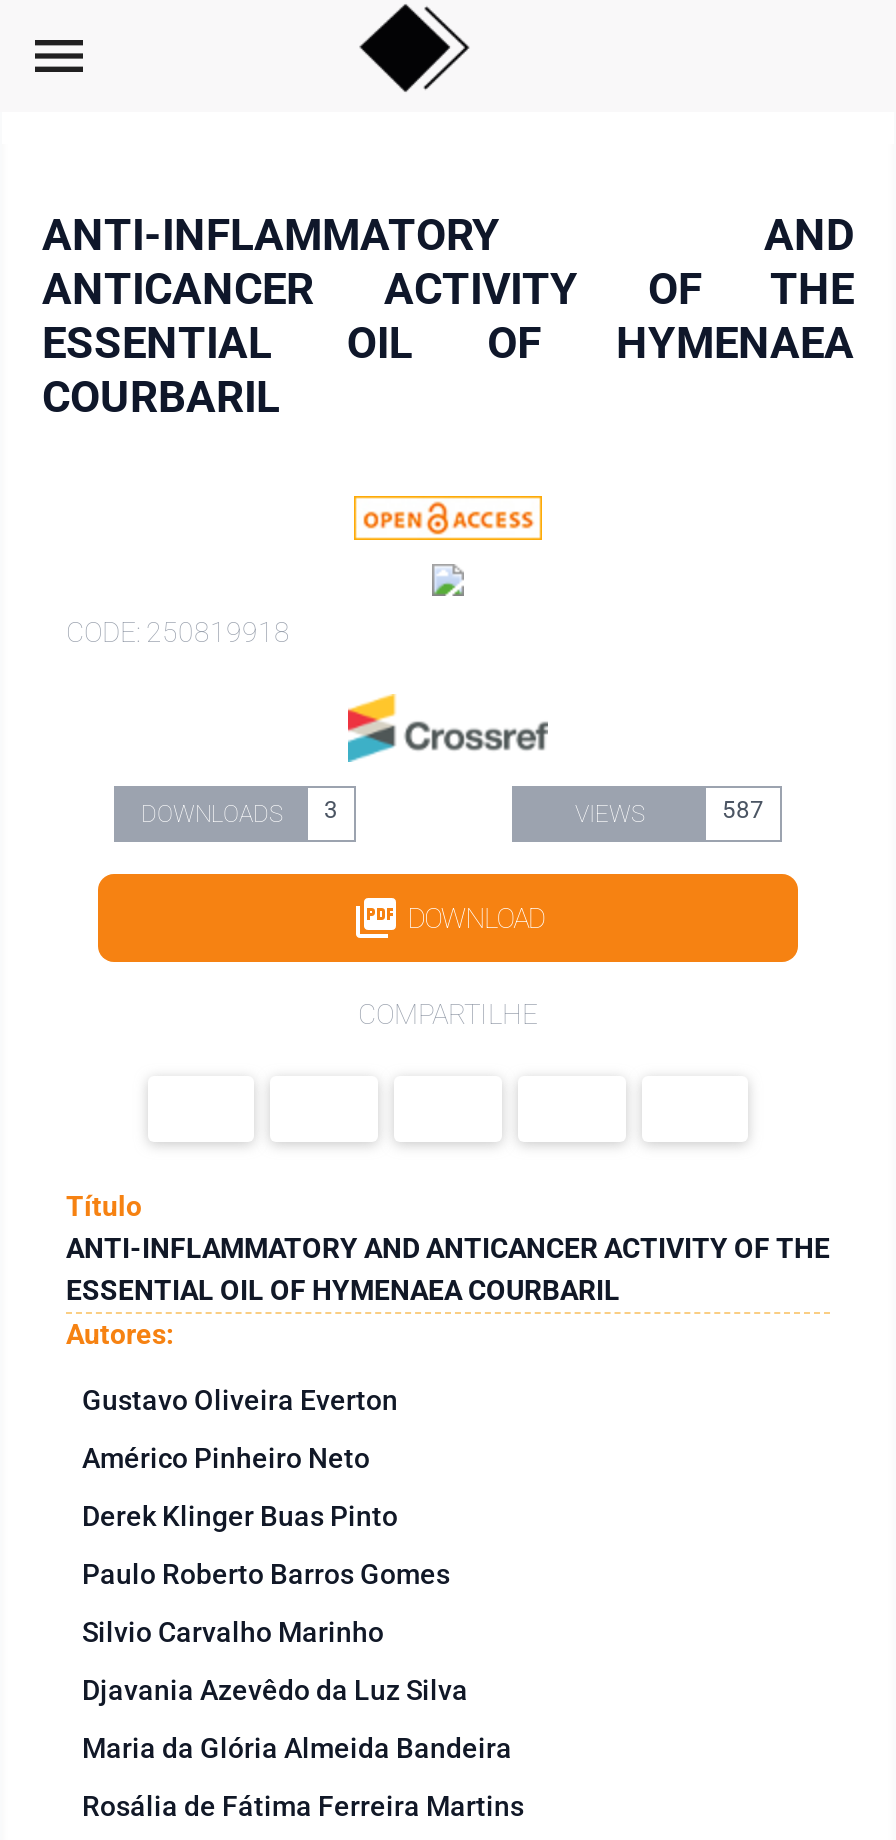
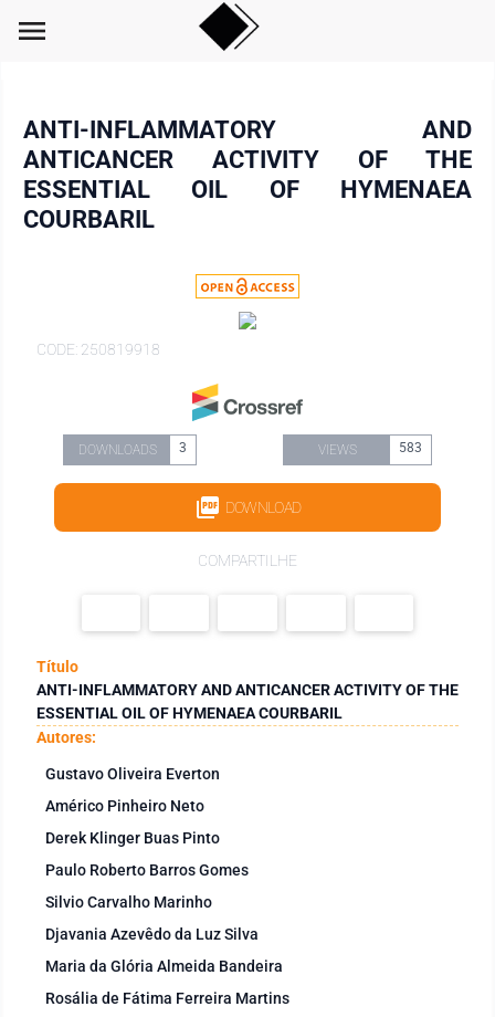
[722,796,764,824] 587 -> [399,440,422,455] 583

